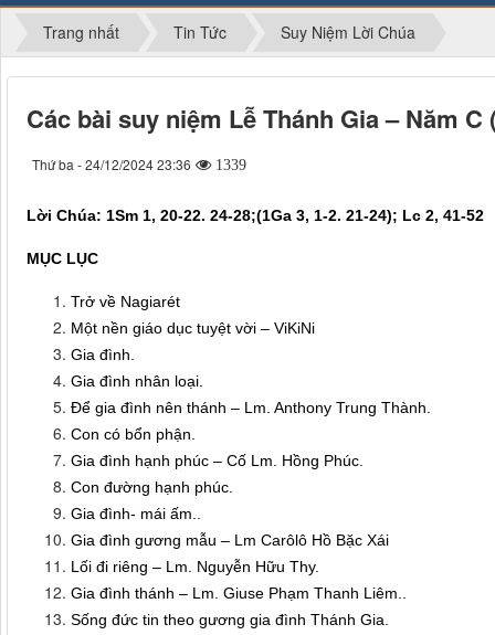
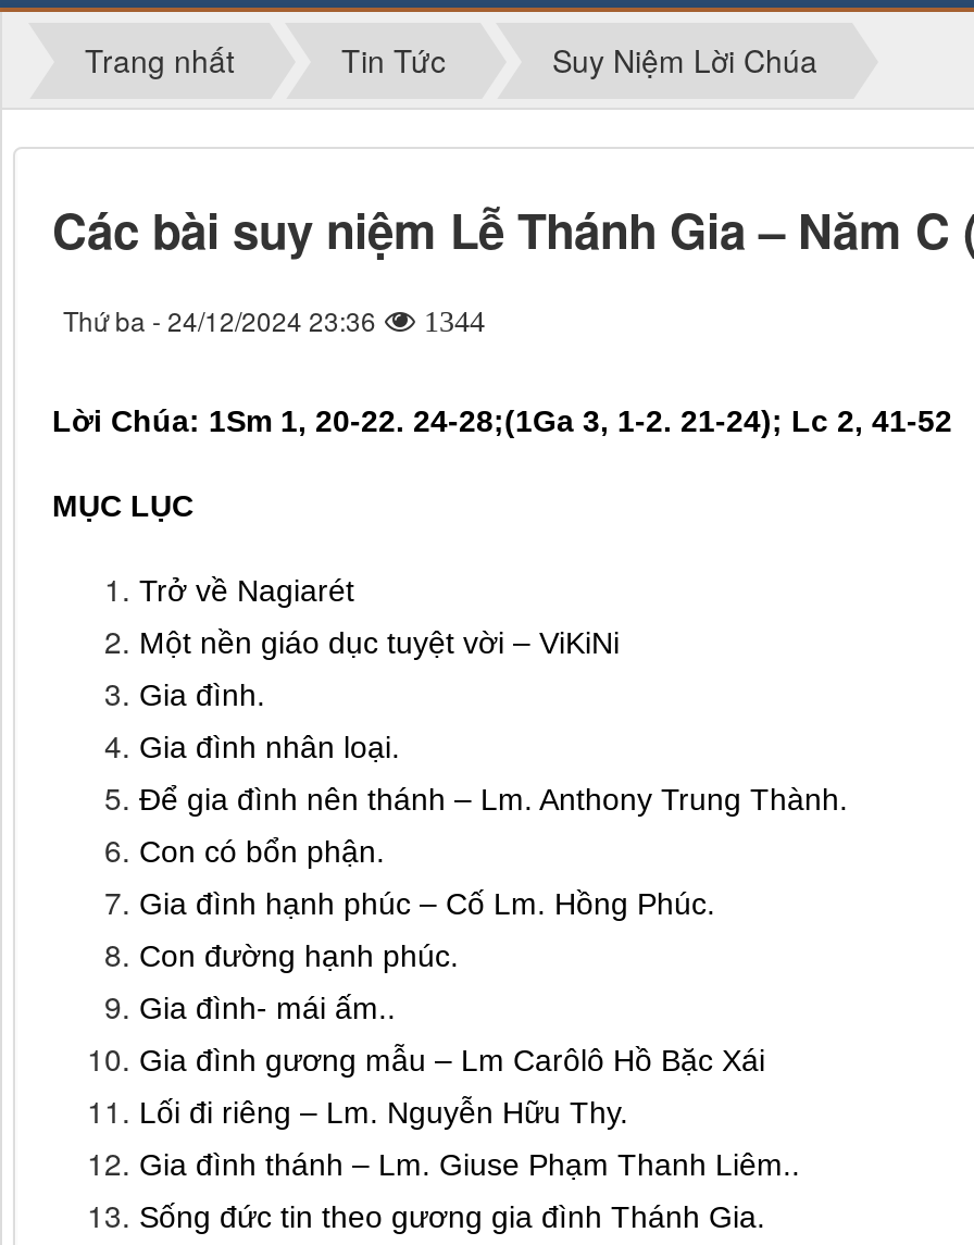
[32,155,246,174] Thứ ba - 24/12/2024 23:36 1339 -> [63,302,485,339] Thứ ba - 24/12/2024 23:36 1344

